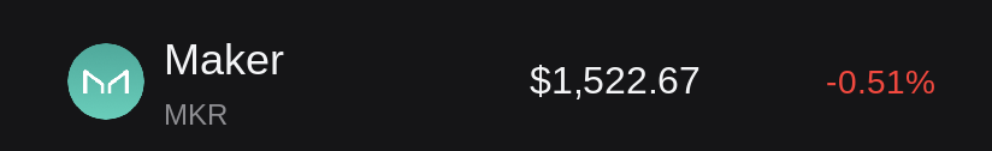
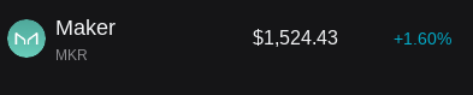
[530,60,701,101] $1,522.67 -> [253,28,338,48] $1,524.43
[826,62,934,101] -0.51% -> [394,29,451,48] +1.60%

